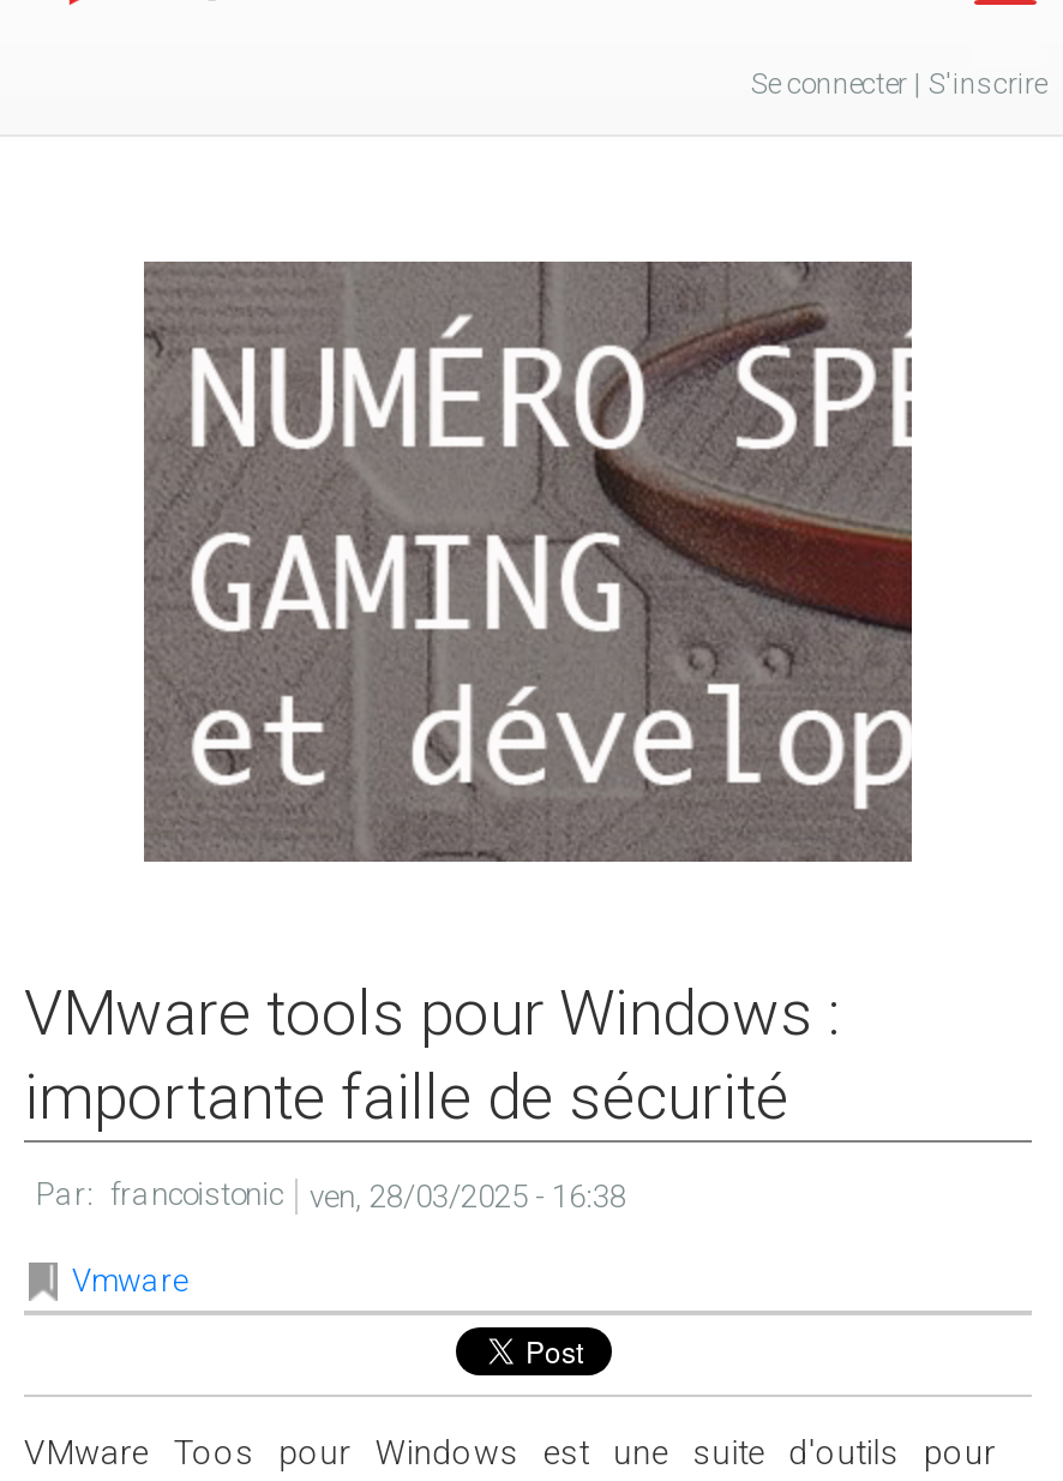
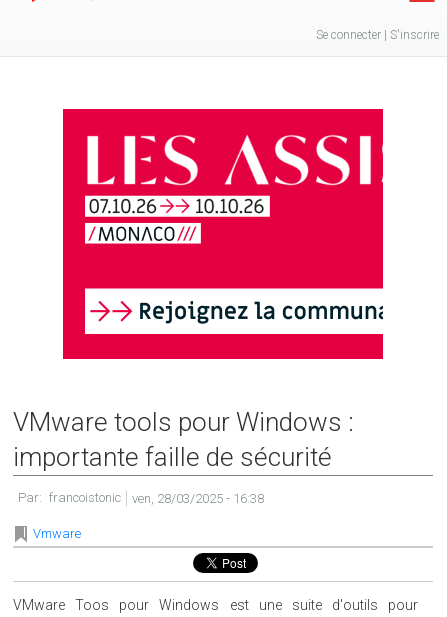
[142,259,914,864] [image] -> [62,108,384,360] [image]

